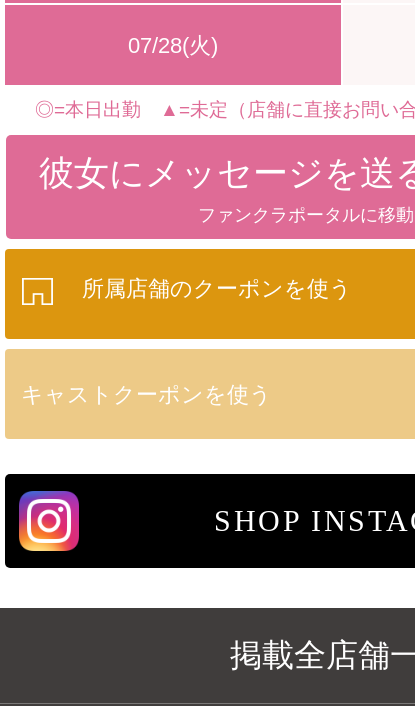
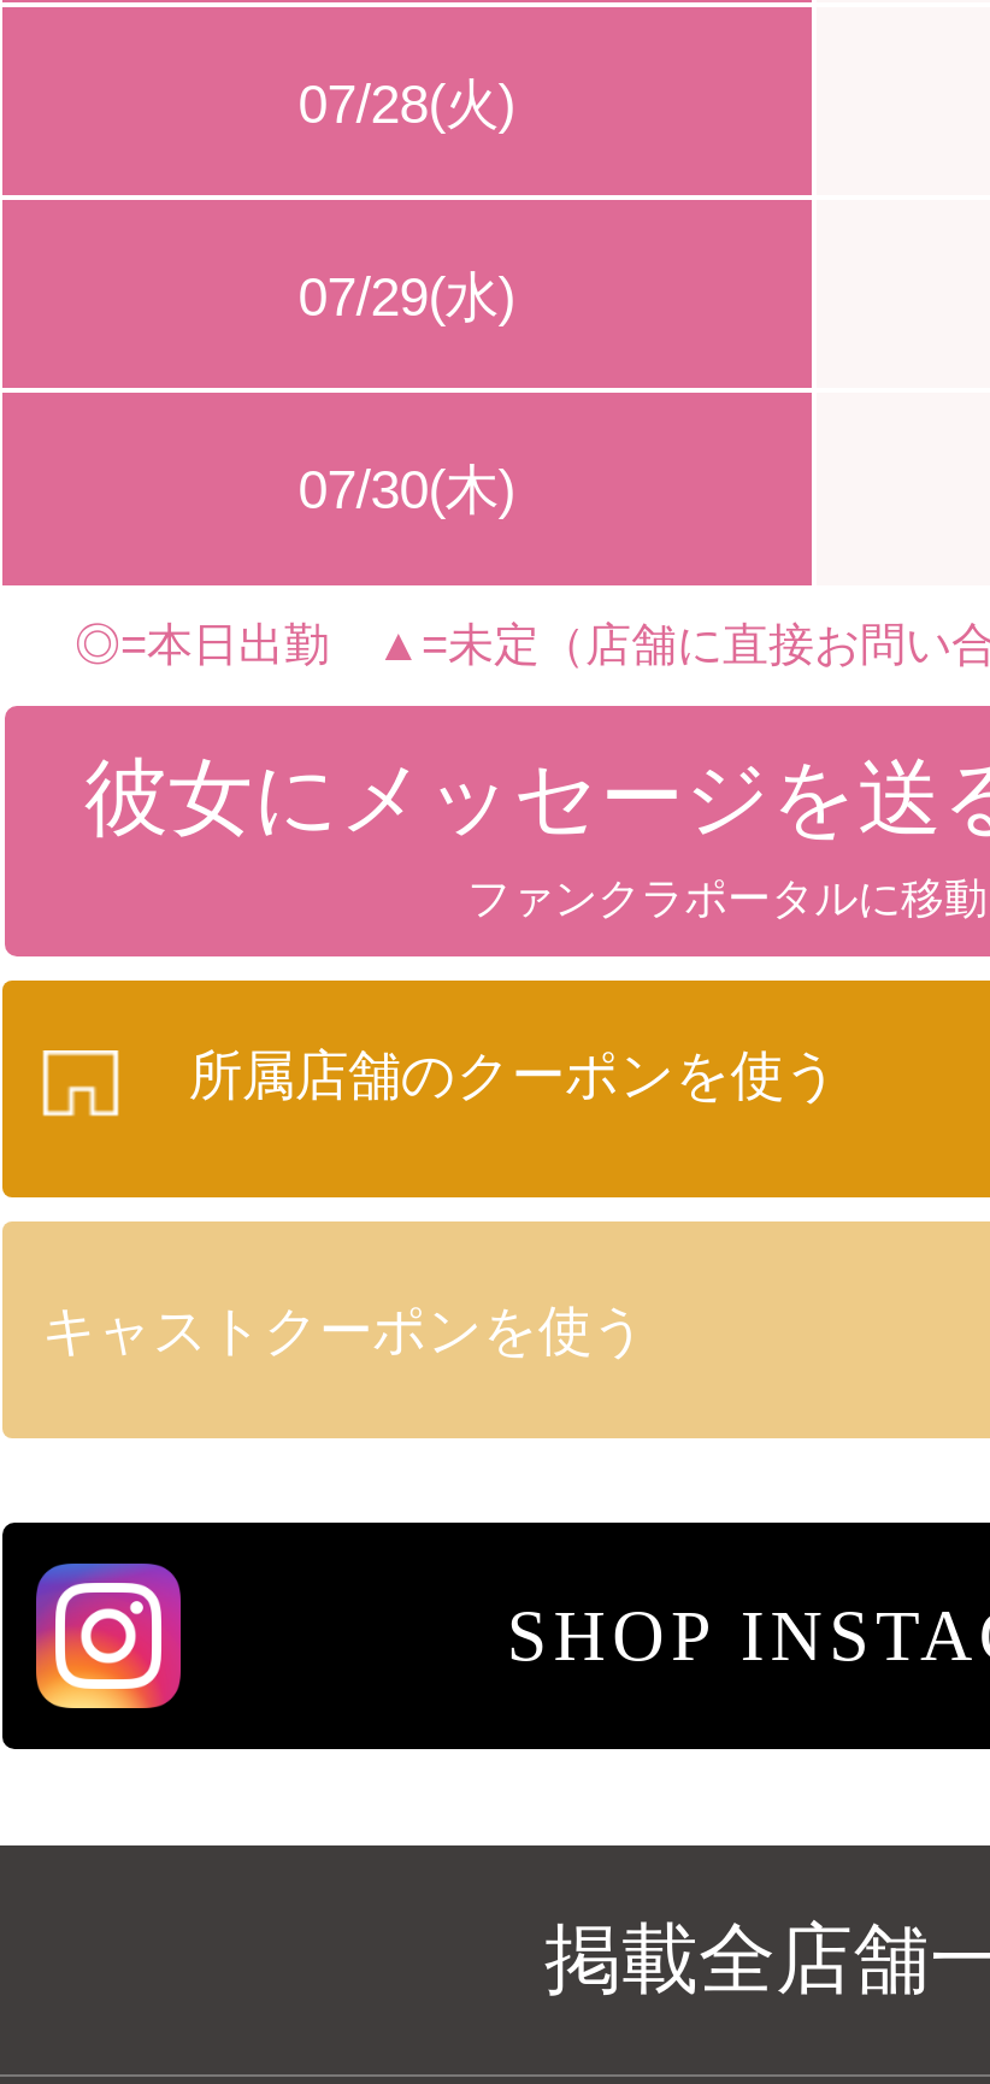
none -> [298,266,515,519] 07/29(水) | 07/30(木)

